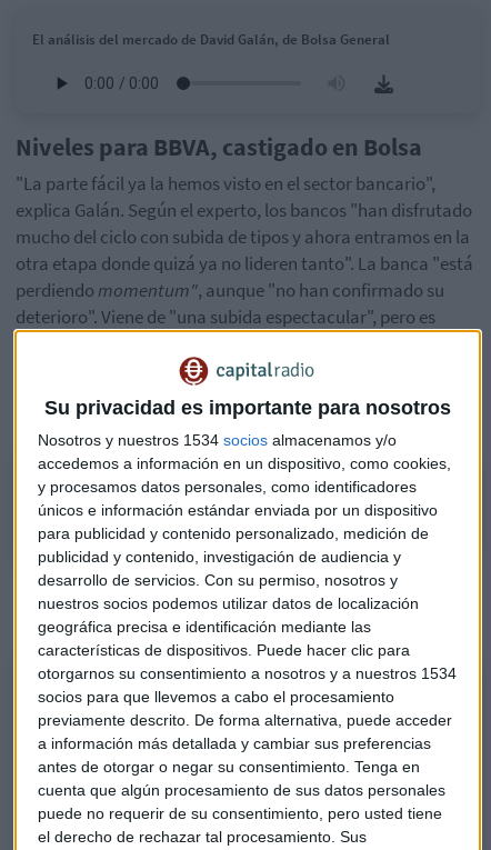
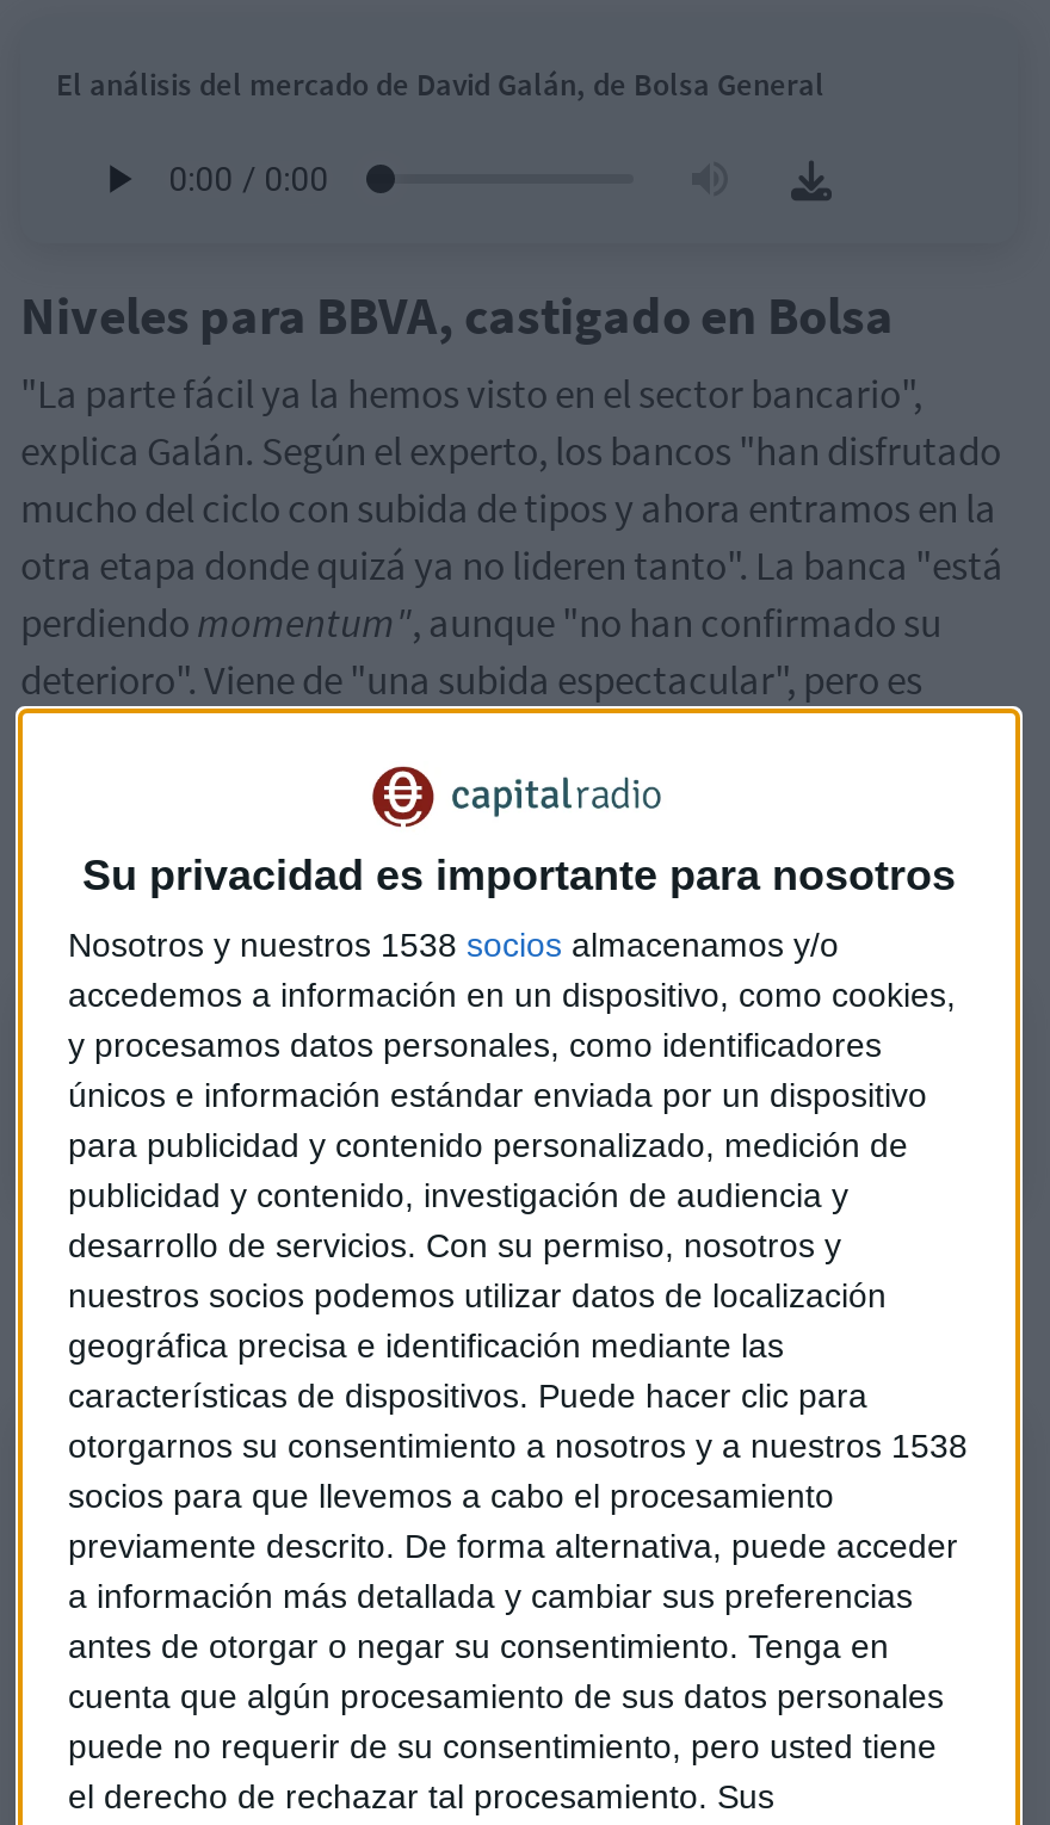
[38,432,397,449] Nosotros y nuestros 1534 socios almacenamos y/o -> [68,927,839,965] Nosotros y nuestros 1538 socios almacenamos y/o
[38,665,457,683] otorgarnos su consentimiento a nosotros y a nuestros 1534 -> [68,1428,968,1466] otorgarnos su consentimiento a nosotros y a nuestros 1538

